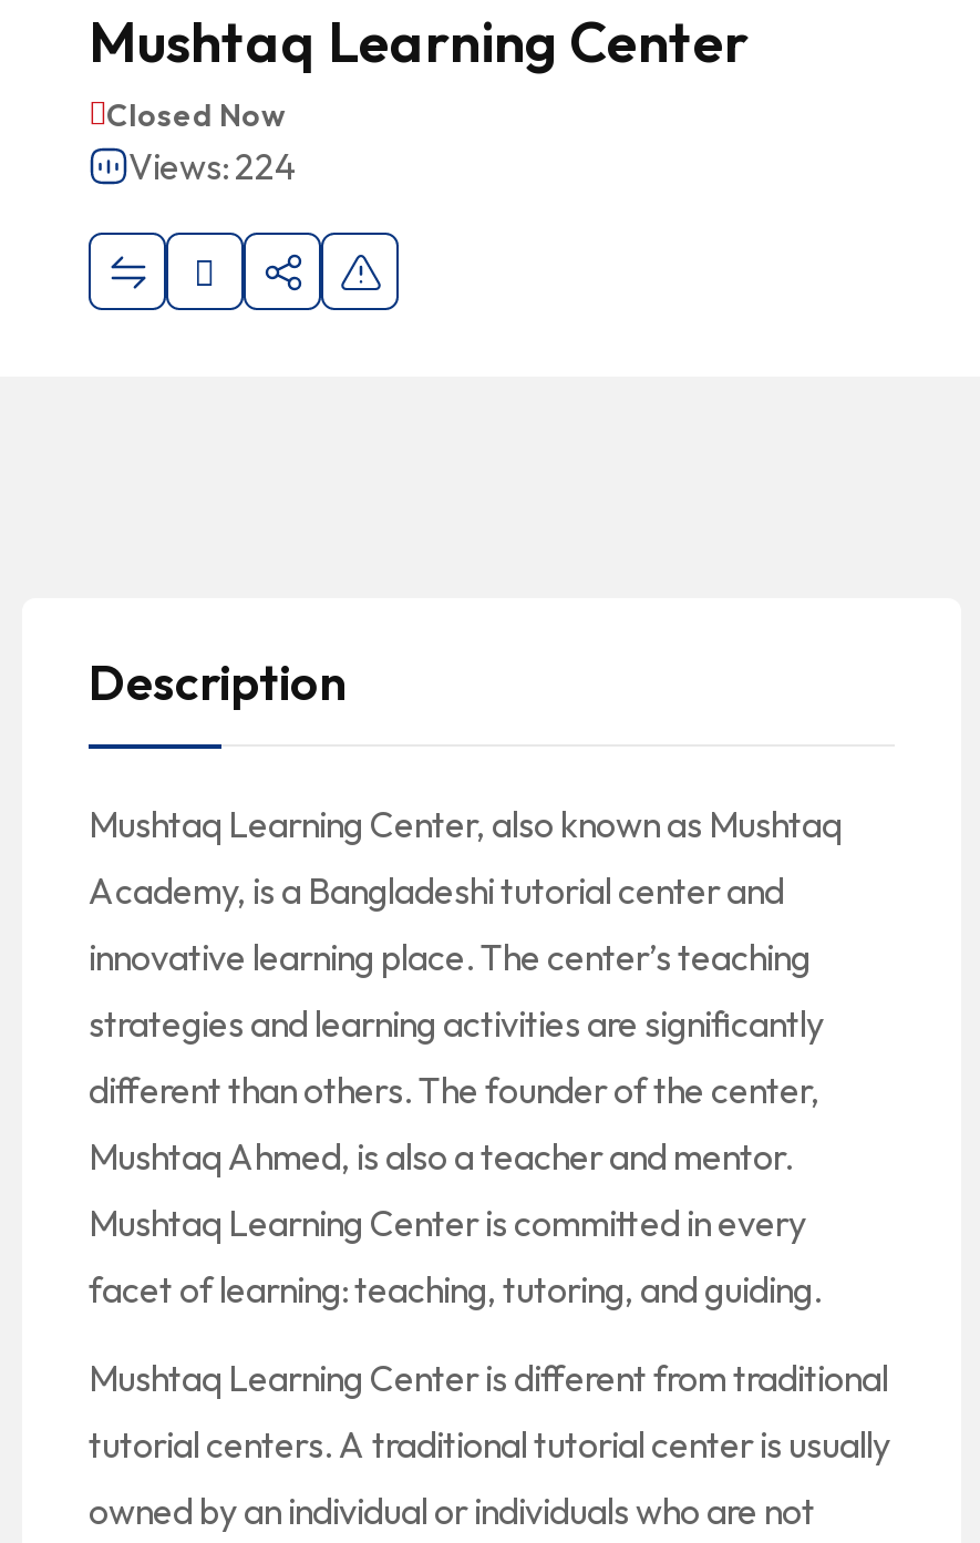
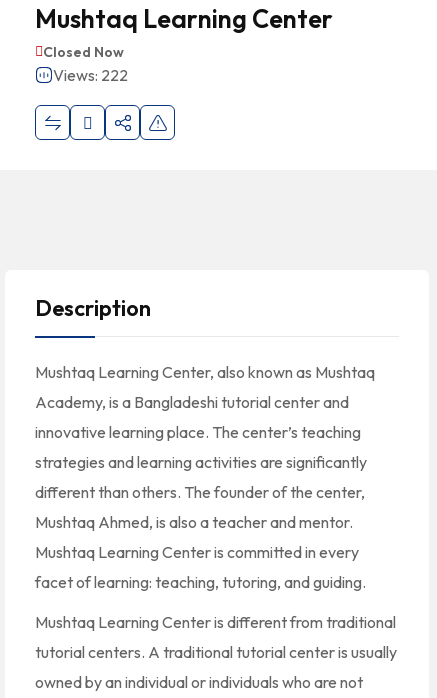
[128,144,295,188] Views: 224 -> [53,65,128,85] Views: 222

